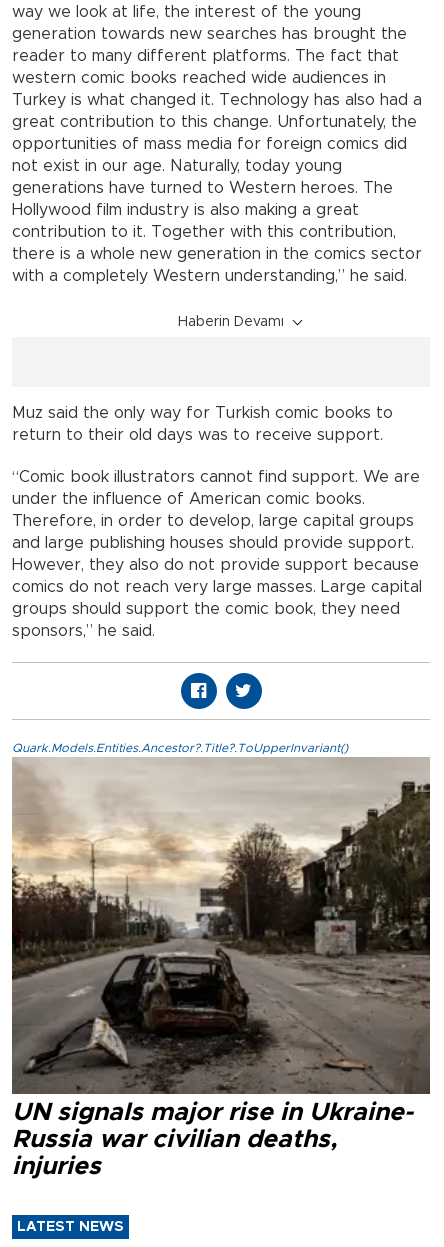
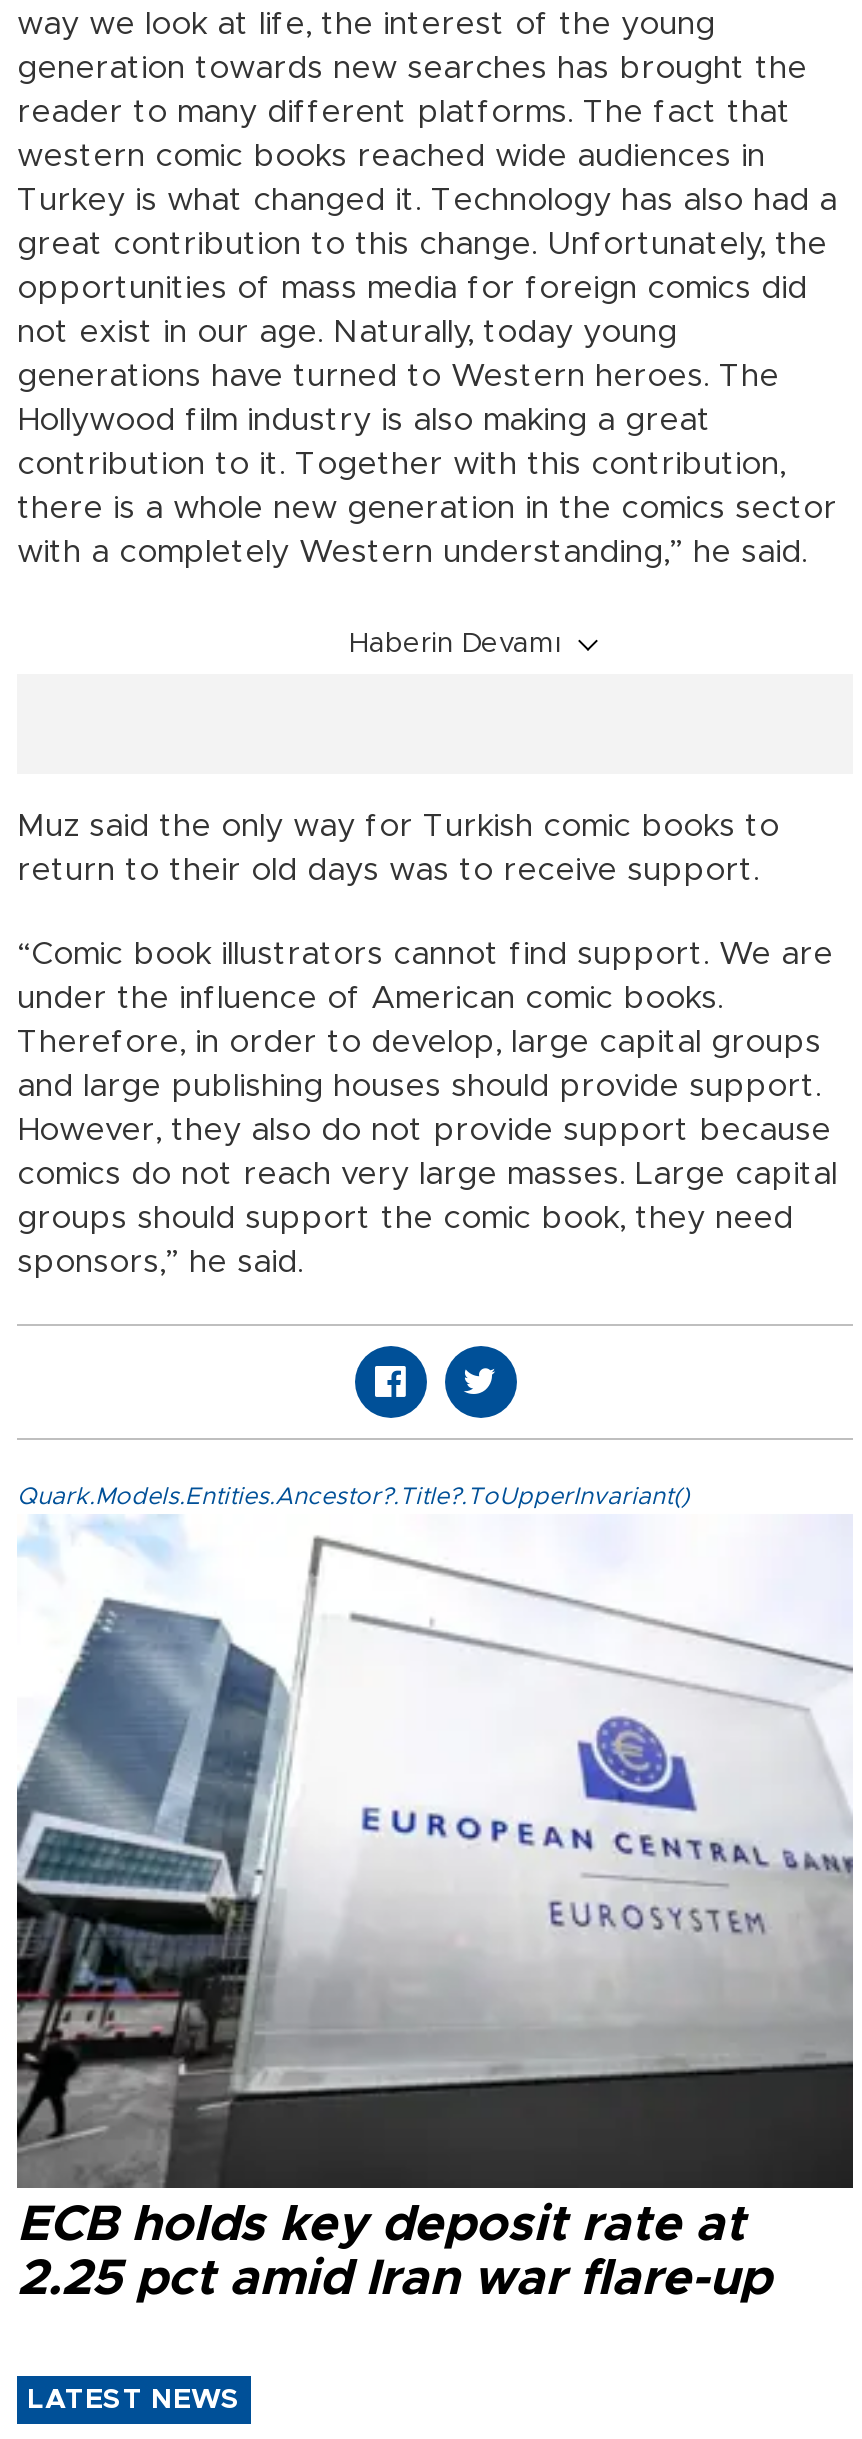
[11,757,431,1179] [image] | UN signals major rise in Ukraine- | Russia war civilian deaths, | injuries -> [15,1514,853,2304] [image] | ECB holds key deposit rate at | 2.25 pct amid Iran war flare-up

